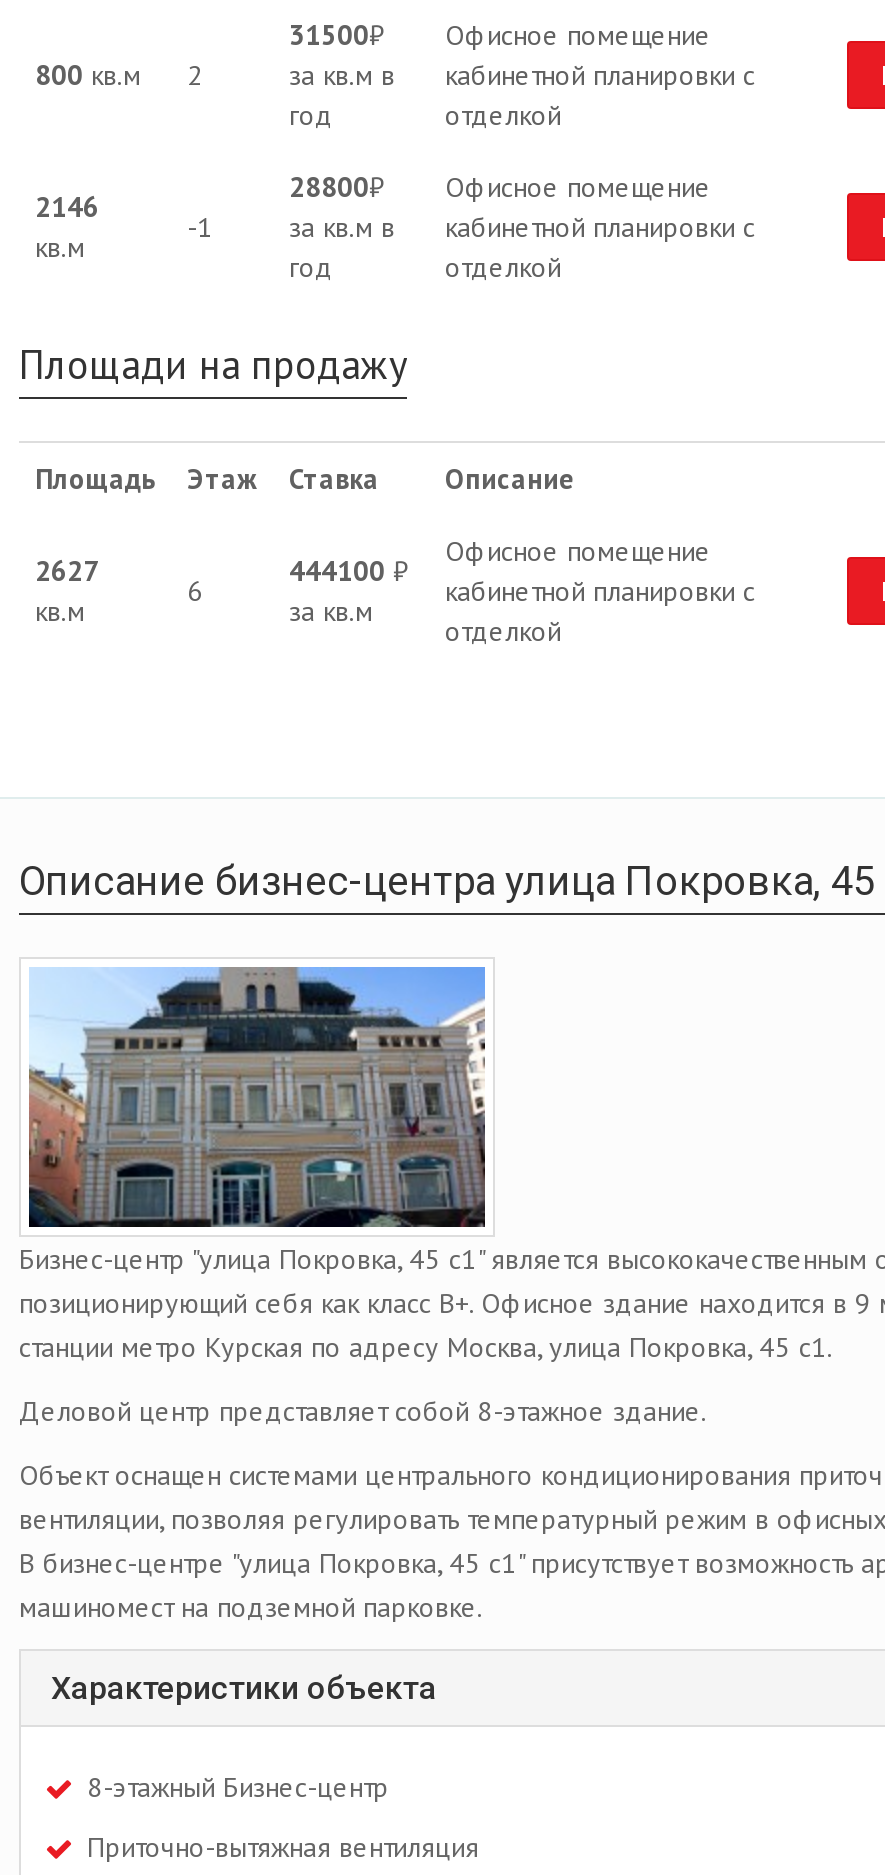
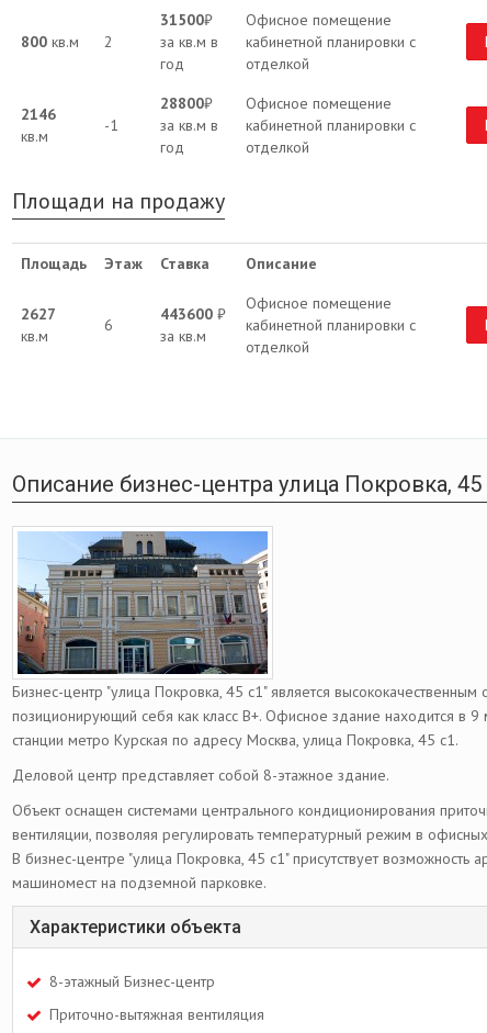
[289,553,409,589] 444100 ₽ -> [160,304,226,324] 443600 ₽

